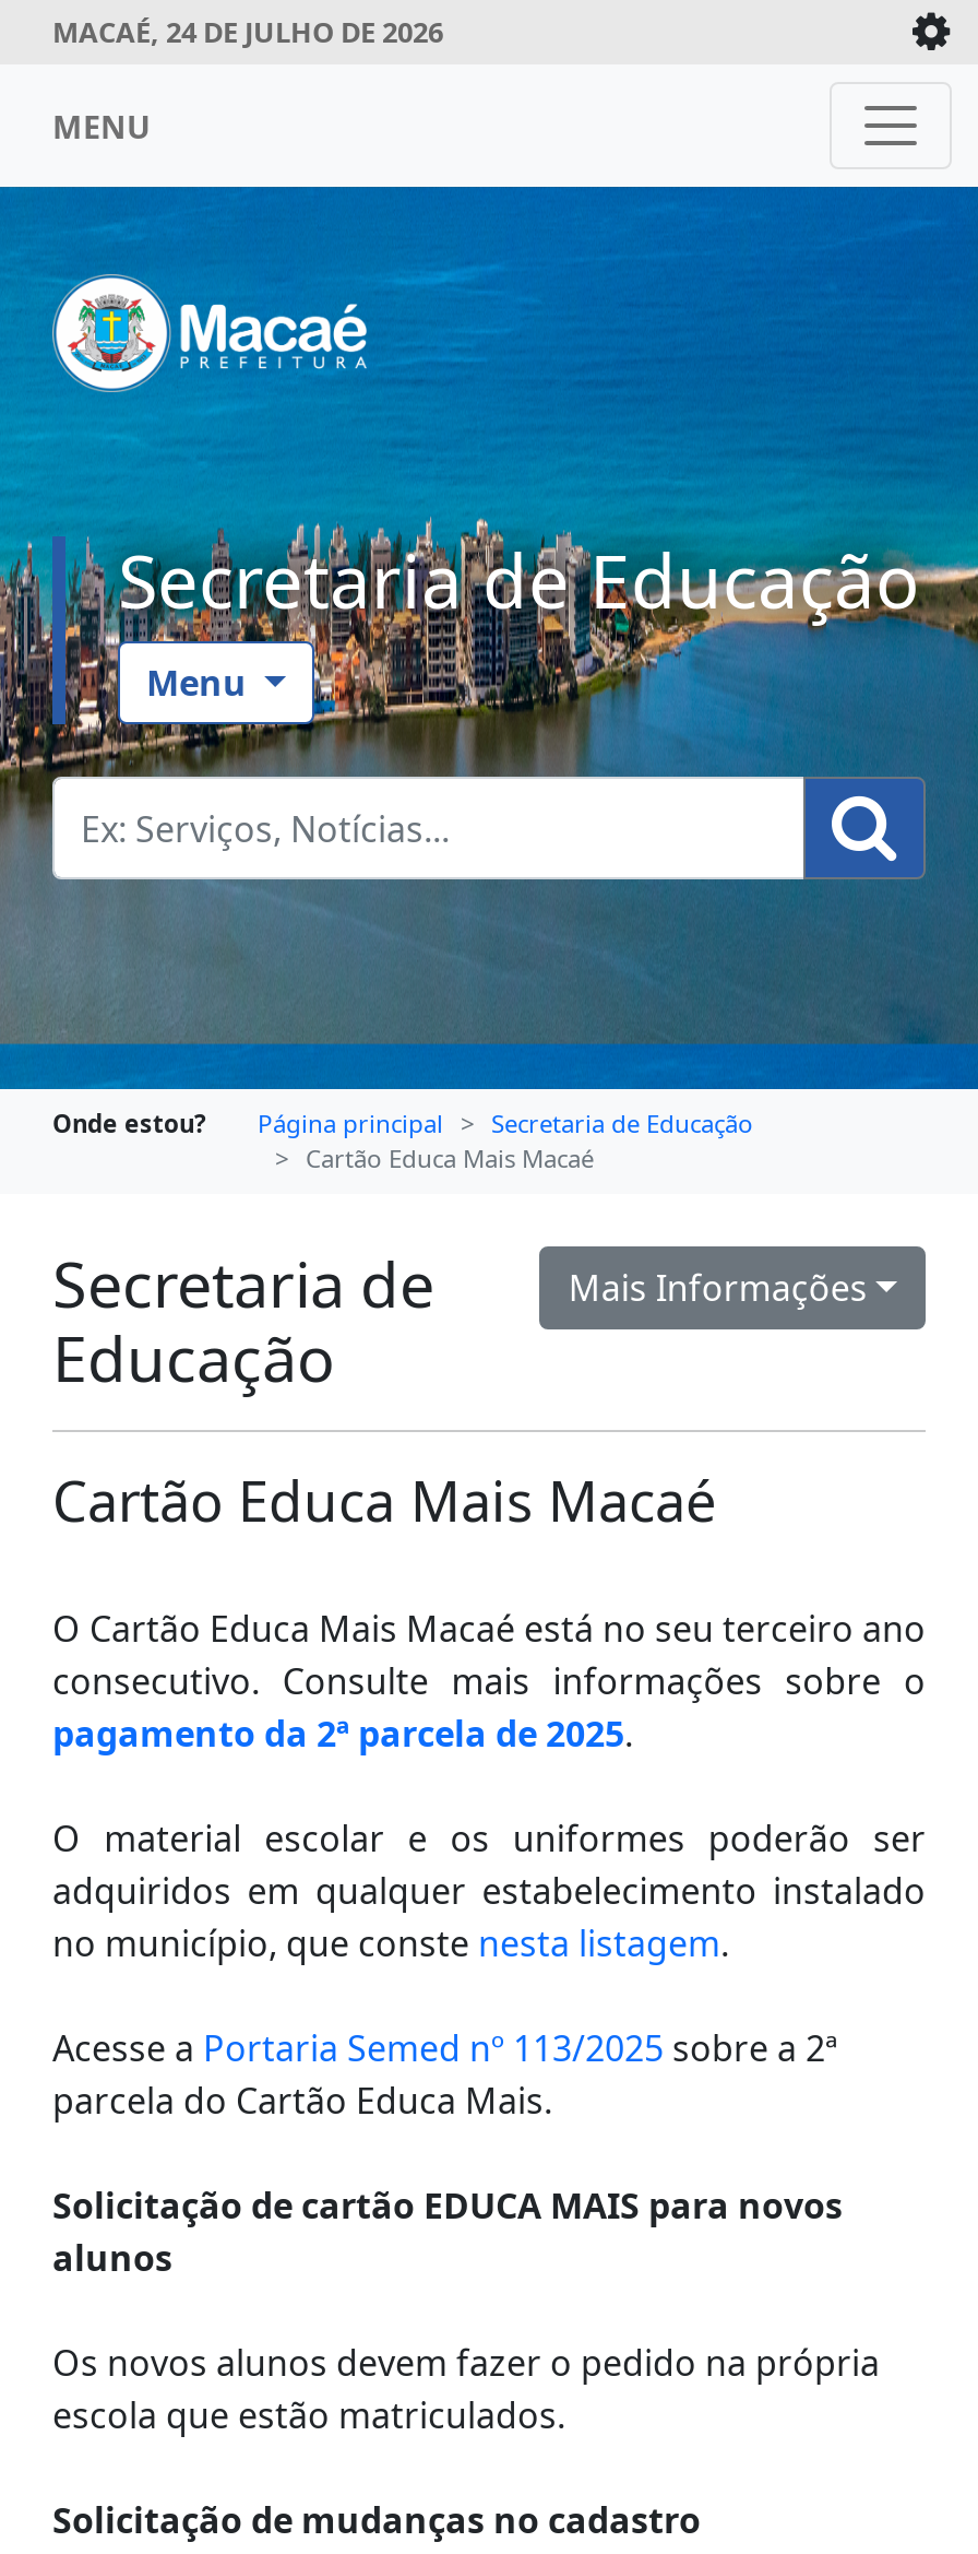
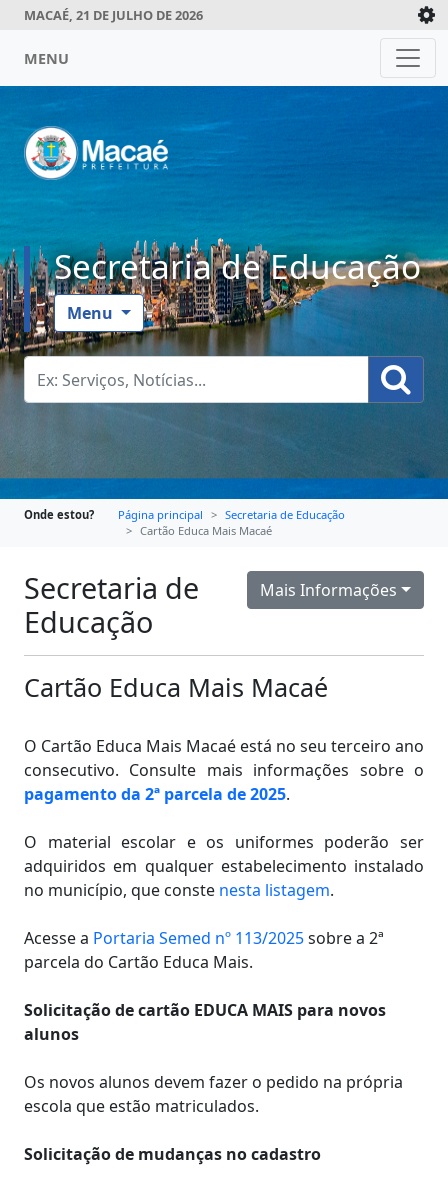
[52,11,443,50] MACAÉ, 24 DE JULHO DE 2026 -> [24,5,203,23] MACAÉ, 21 DE JULHO DE 2026

